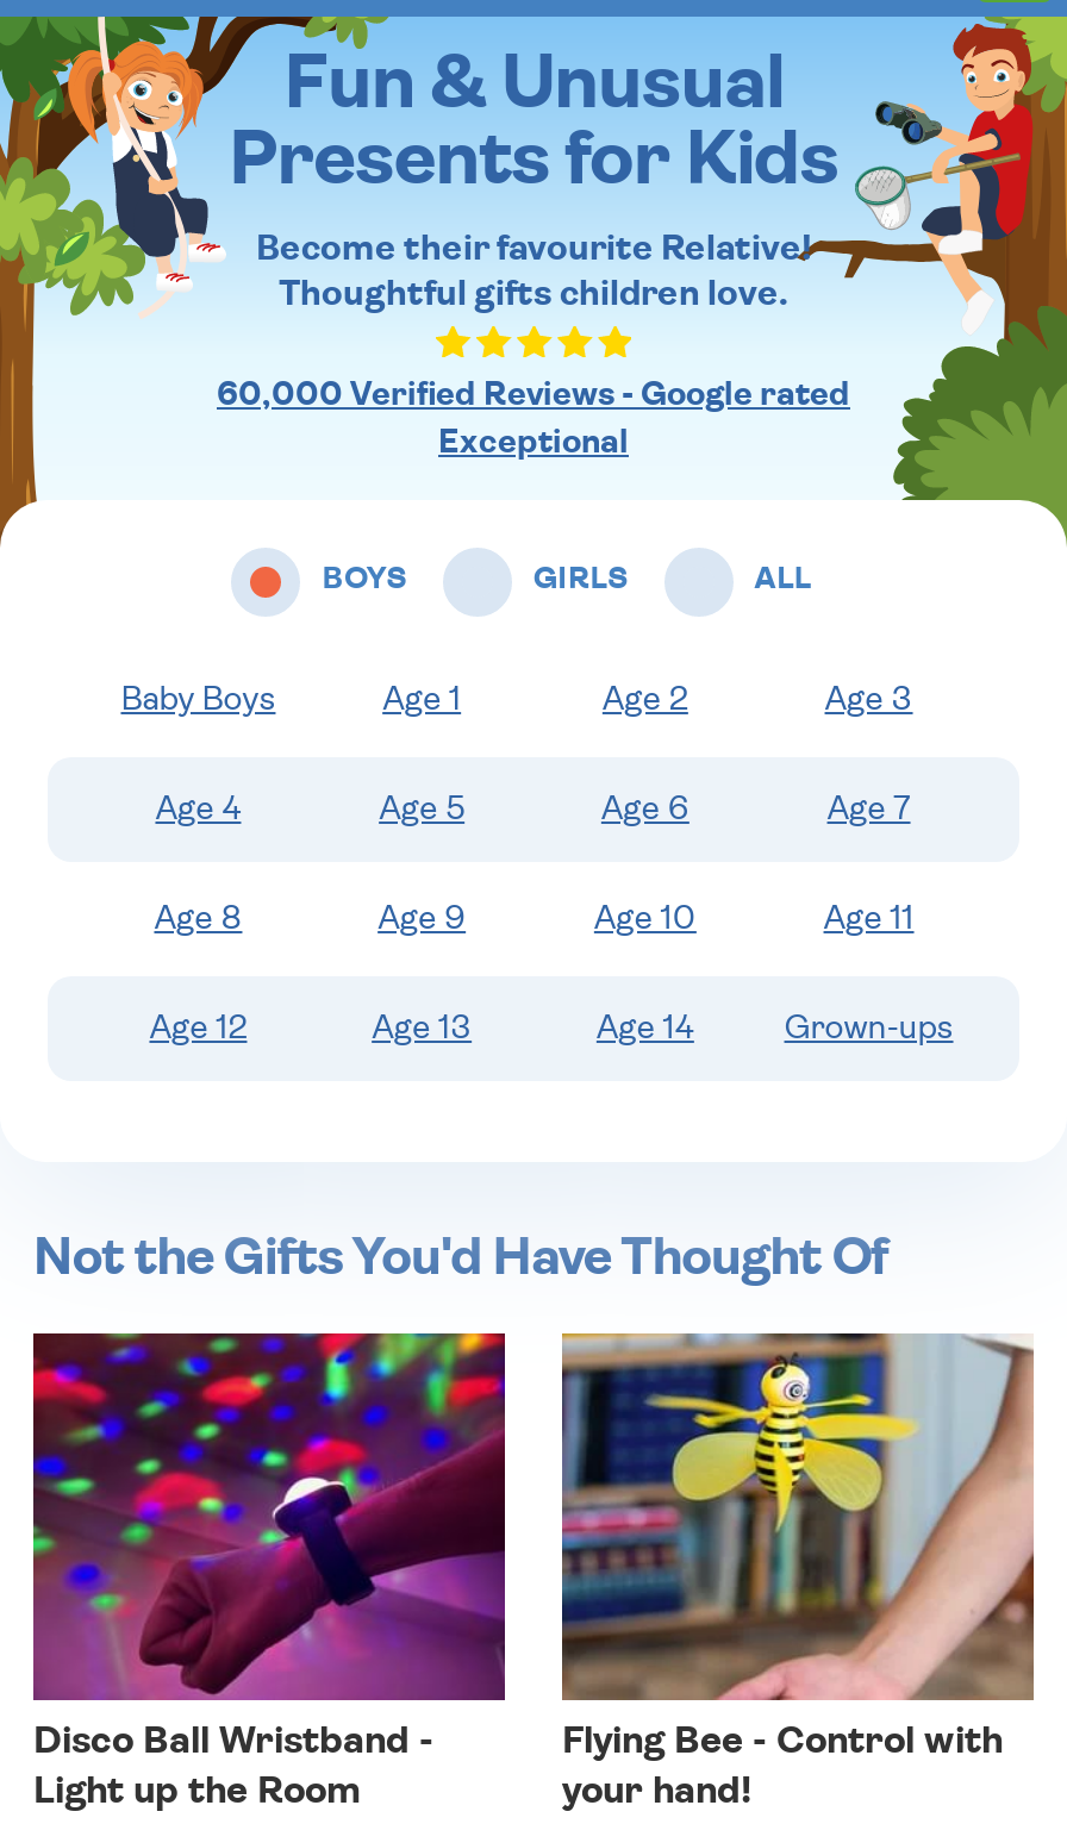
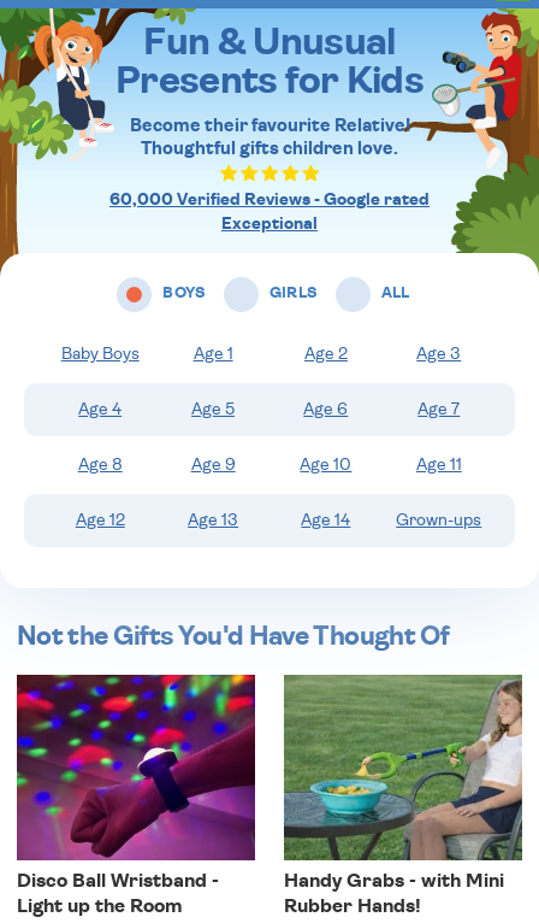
[562,1331,1034,1810] [image] | Flying Bee - Control with | your hand! -> [284,674,523,916] [image] | Handy Grabs - with Mini | Rubber Hands!

